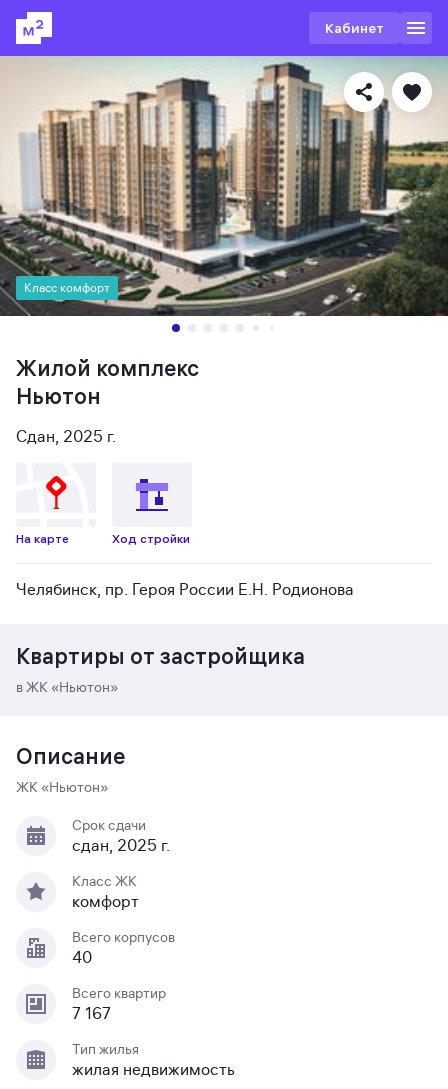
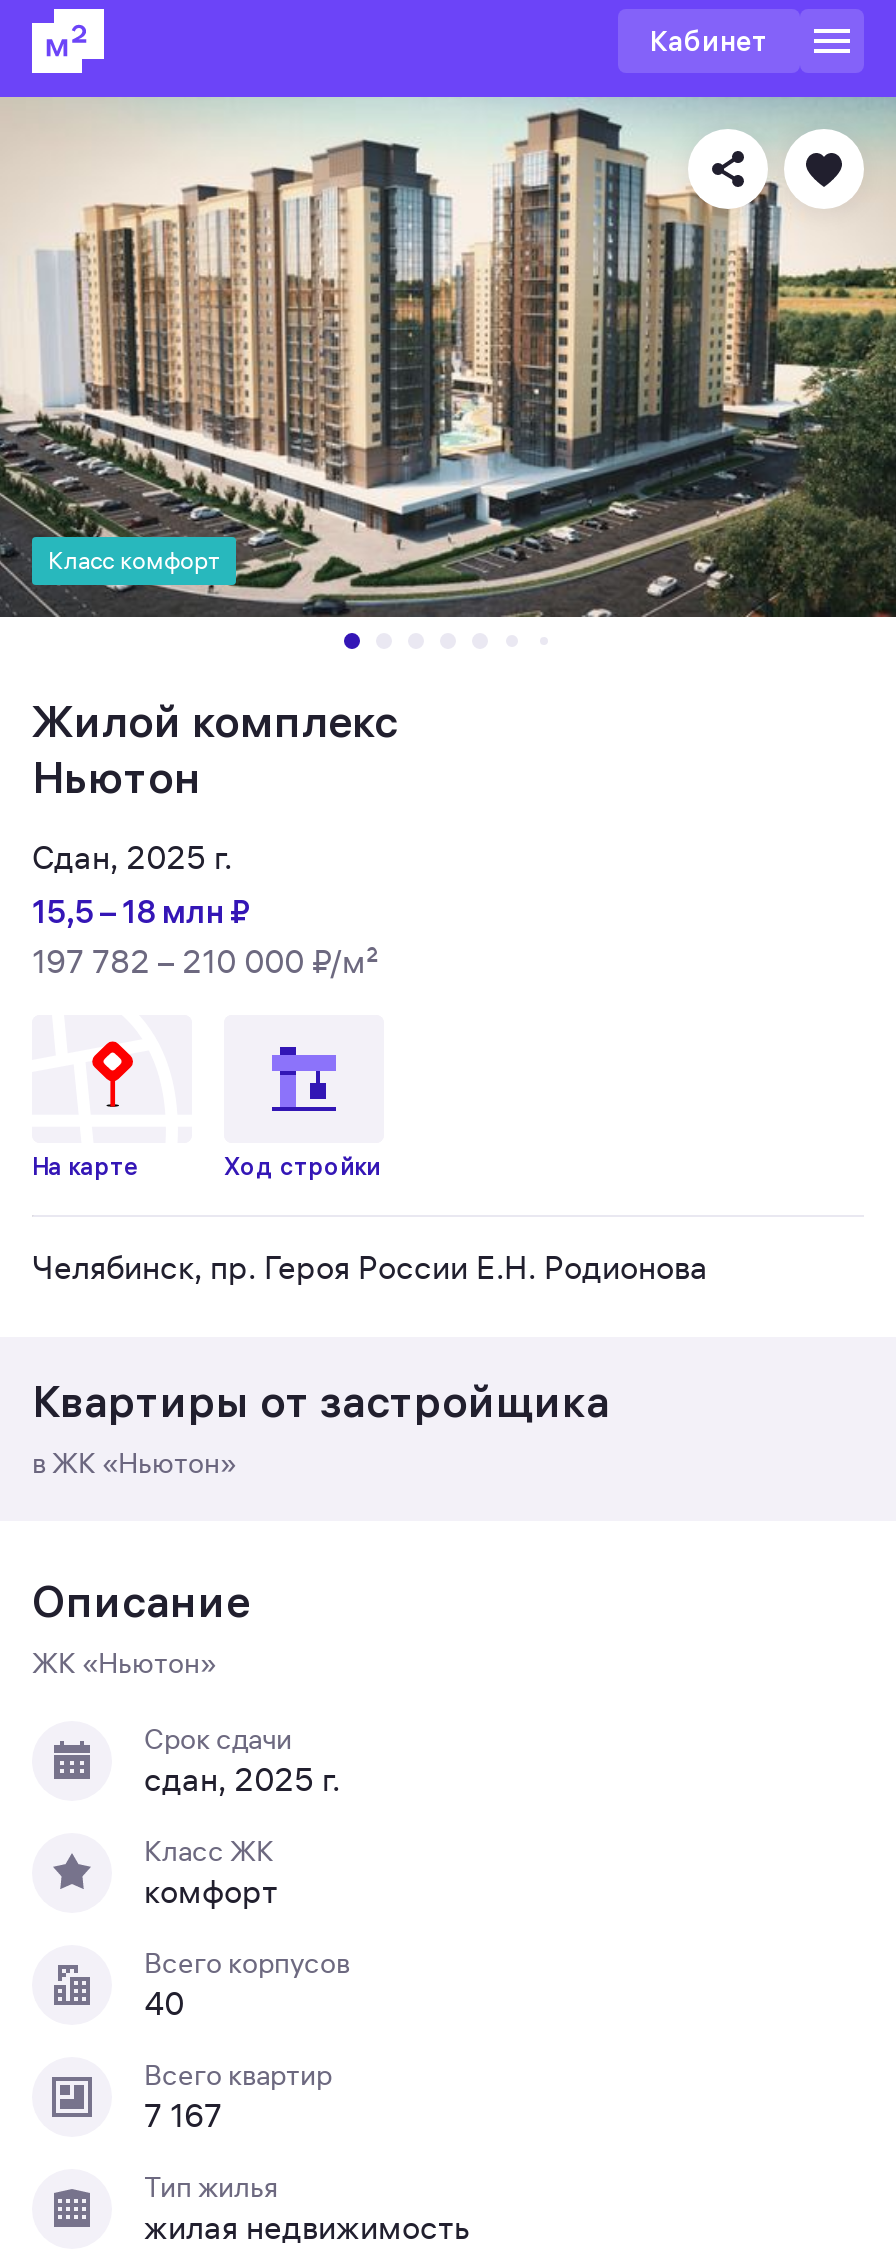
none -> [32,890,378,982] 15,5 – 18 млн ₽ | 197 782 – 210 000 ₽/м²

